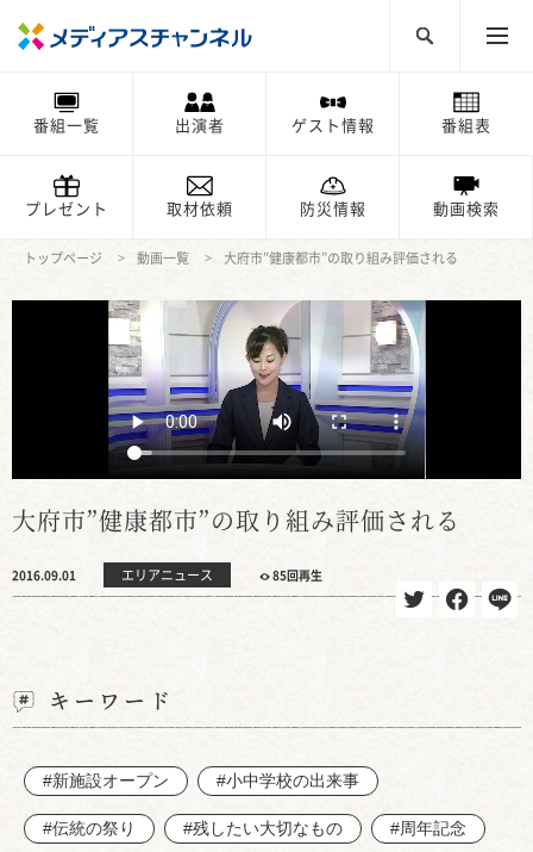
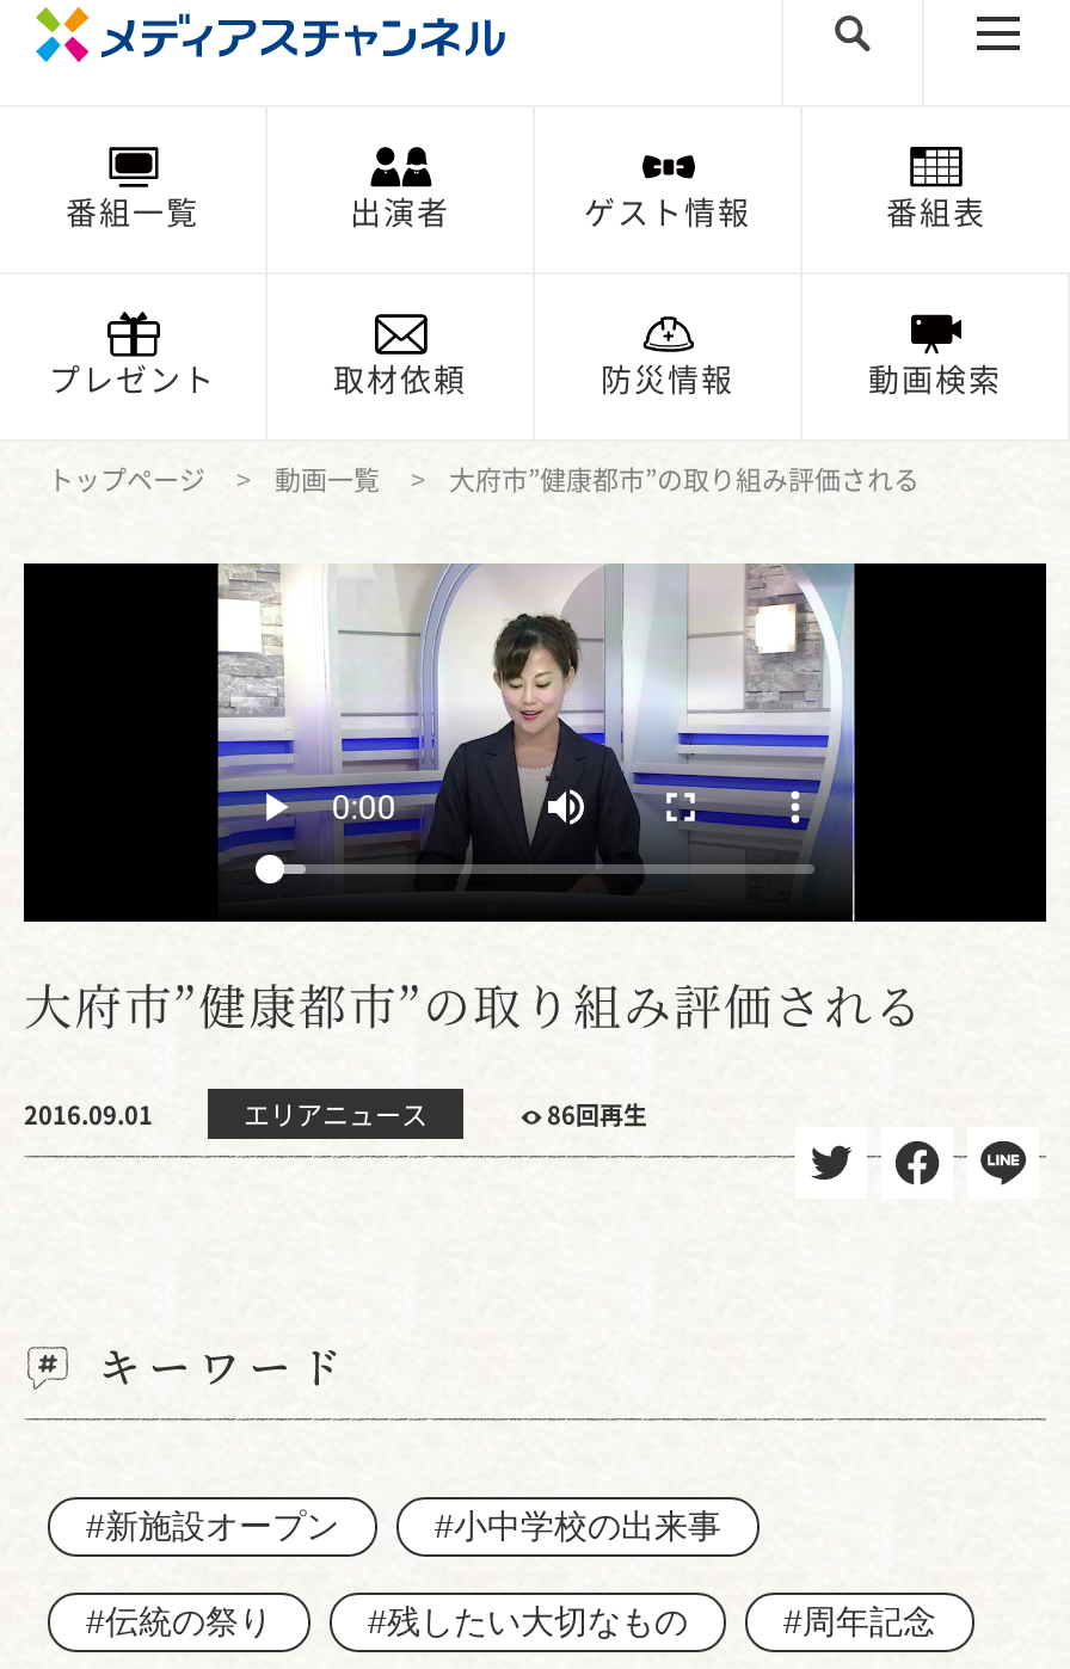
[272,570,322,582] 85回再生 -> [547,1103,647,1127] 86回再生

